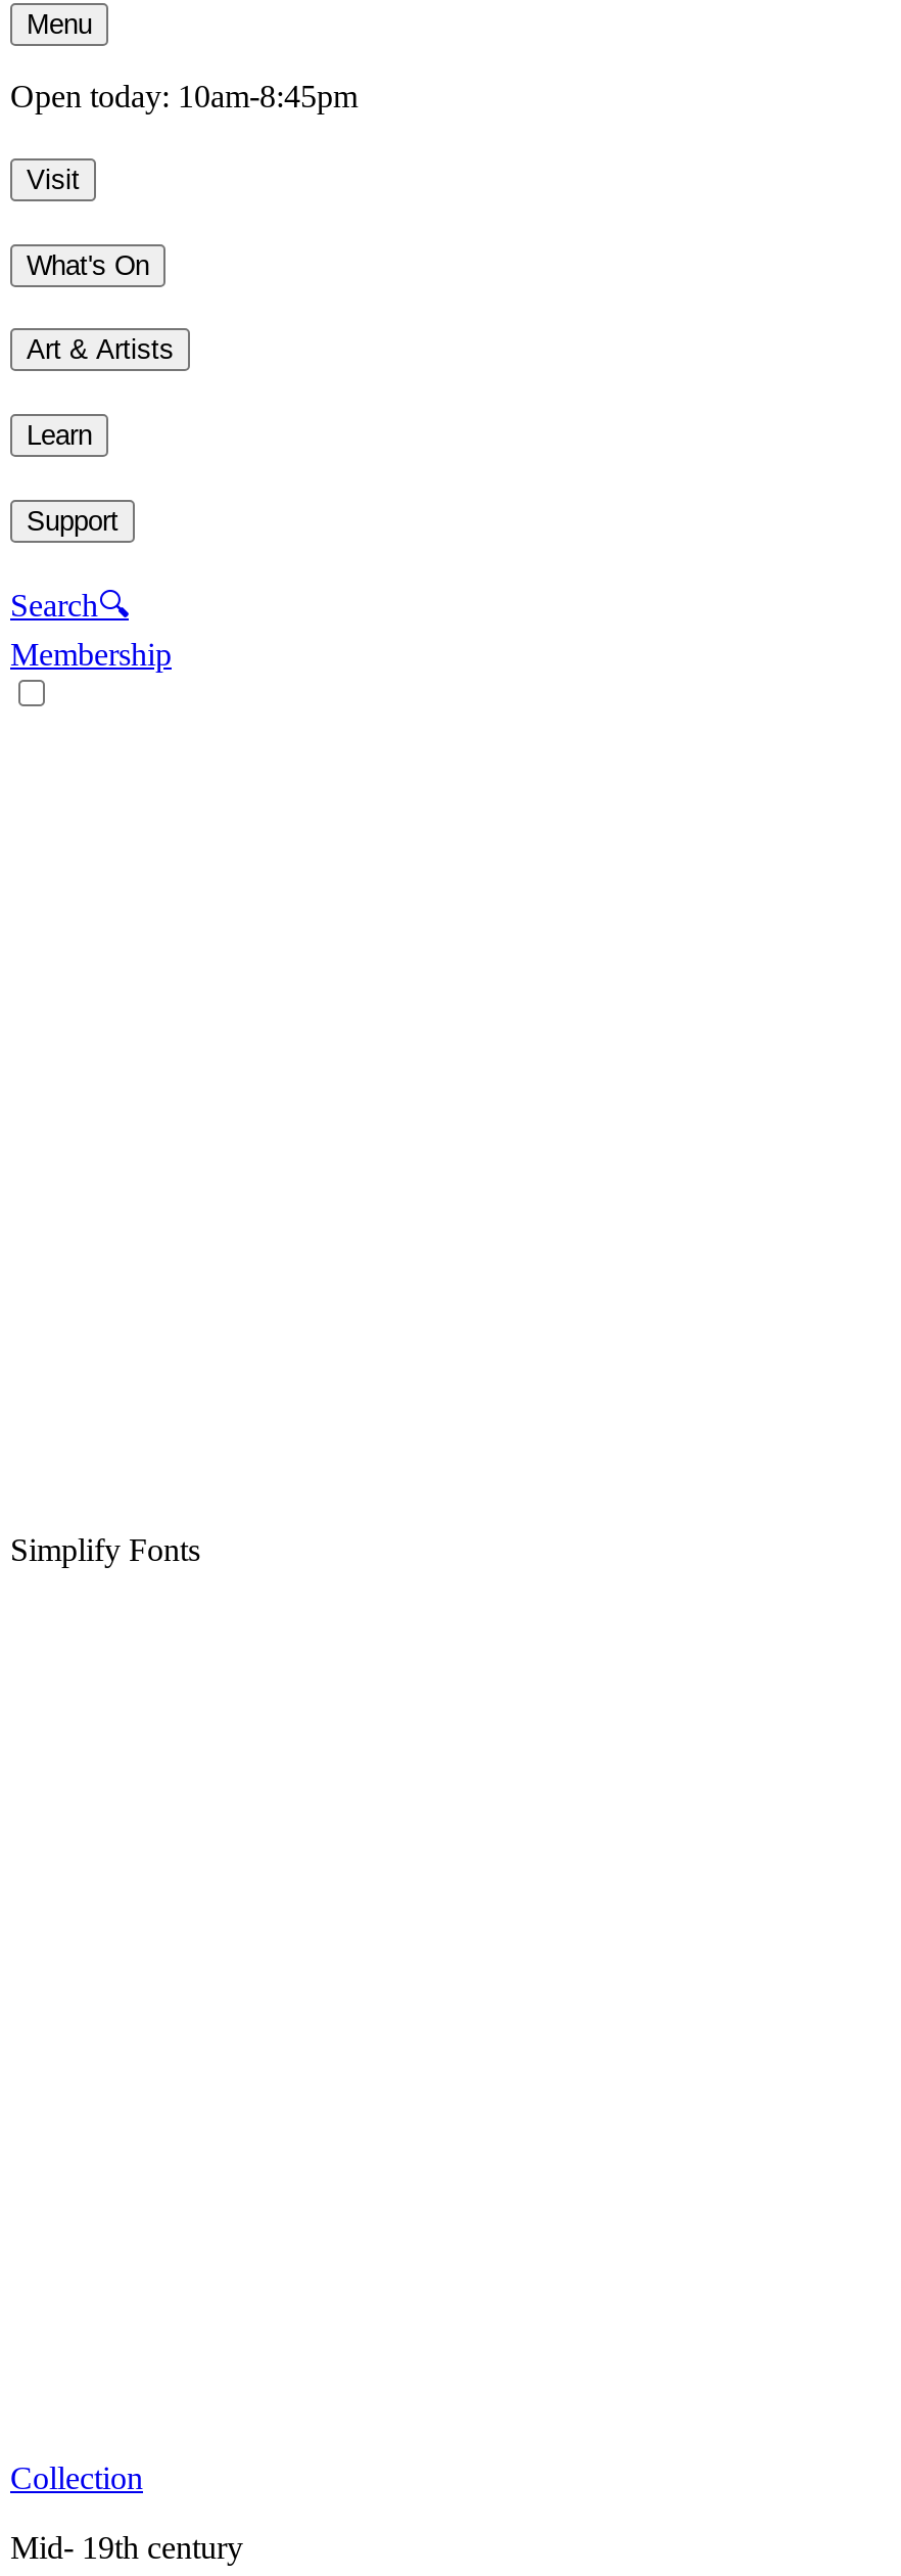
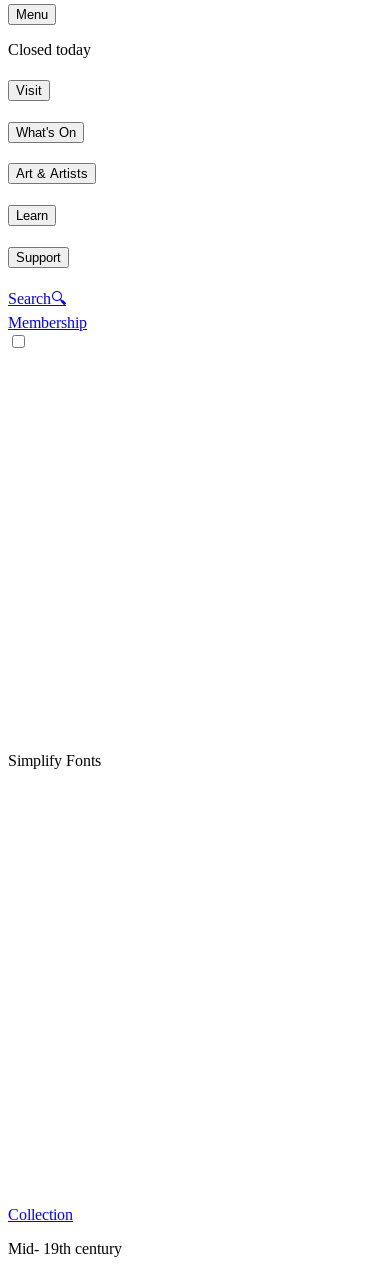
[10,79,358,114] Open today: 10am-8:45pm -> [8,41,91,58] Closed today

